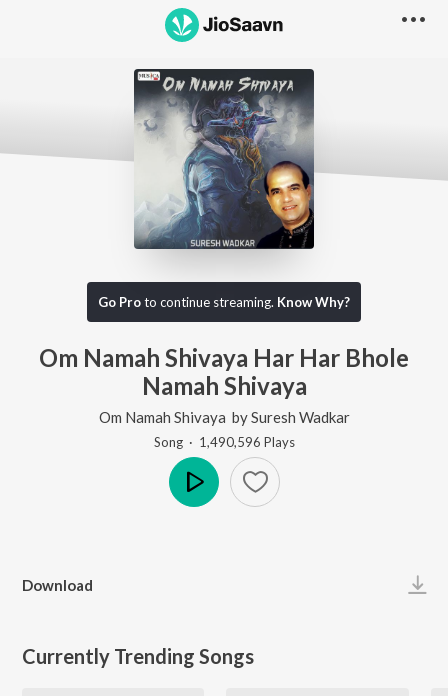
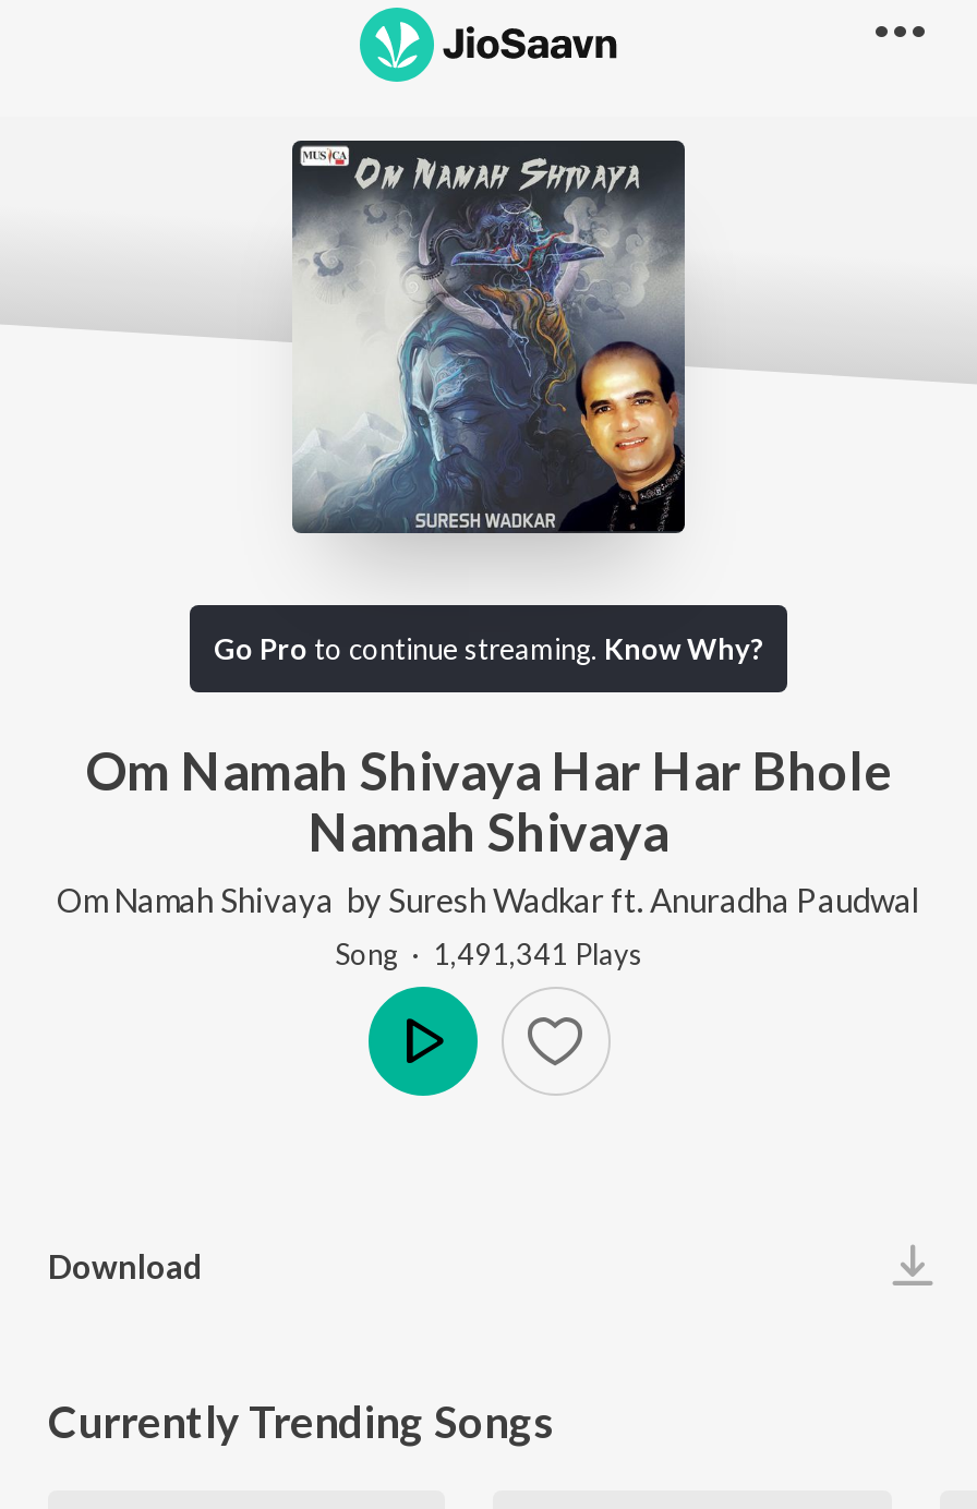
[98,407,349,425] Om Namah Shivaya by Suresh Wadkar -> [57,879,920,918] Om Namah Shivaya by Suresh Wadkar ft. Anuradha Paudwal
[153,434,294,450] Song · 1,490,596 Plays -> [335,937,642,971] Song · 1,491,341 Plays

